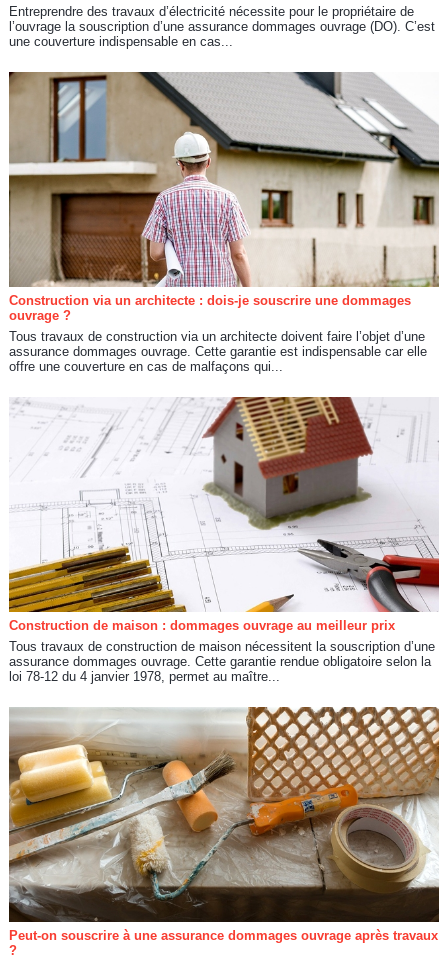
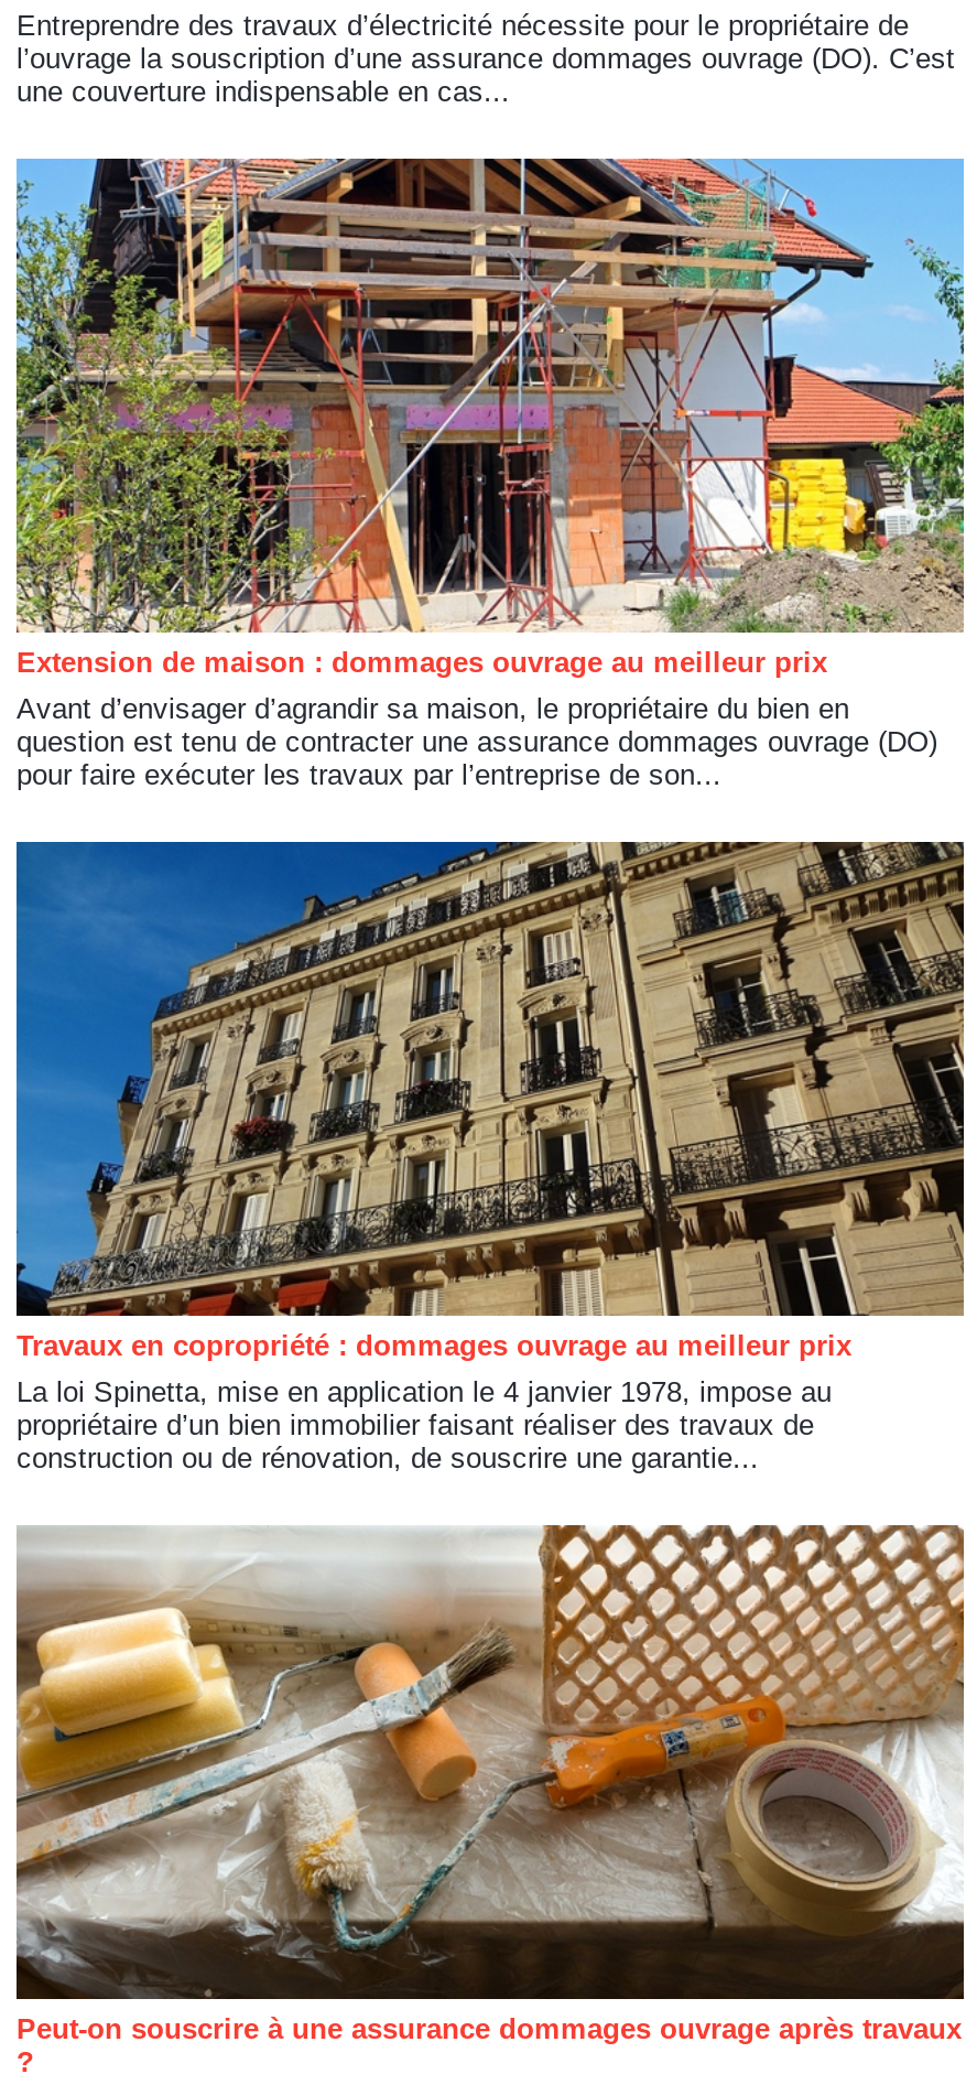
[8,71,439,374] [image] | Construction via un architecte : dois-je souscrire une dommages | ouvrage ? | Tous travaux de construction via un architecte doivent faire l’objet d’une | assurance dommages ouvrage. Cette garantie est indispensable car elle | offre une couverture en cas de malfaçons qui... -> [14,156,966,791] [image] | Extension de maison : dommages ouvrage au meilleur prix | Avant d’envisager d’agrandir sa maison, le propriétaire du bien en | question est tenu de contracter une assurance dommages ouvrage (DO) | pour faire exécuter les travaux par l’entreprise de son...
[8,396,440,684] [image] | Construction de maison : dommages ouvrage au meilleur prix | Tous travaux de construction de maison nécessitent la souscription d’une | assurance dommages ouvrage. Cette garantie rendue obligatoire selon la | loi 78-12 du 4 janvier 1978, permet au maître... -> [14,840,966,1475] [image] | Travaux en copropriété : dommages ouvrage au meilleur prix | La loi Spinetta, mise en application le 4 janvier 1978, impose au | propriétaire d’un bien immobilier faisant réaliser des travaux de | construction ou de rénovation, de souscrire une garantie...

